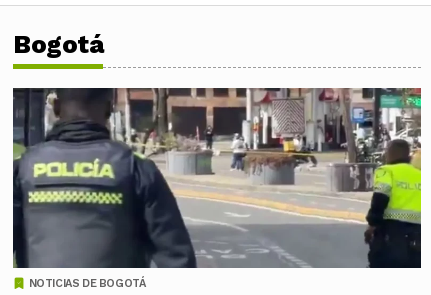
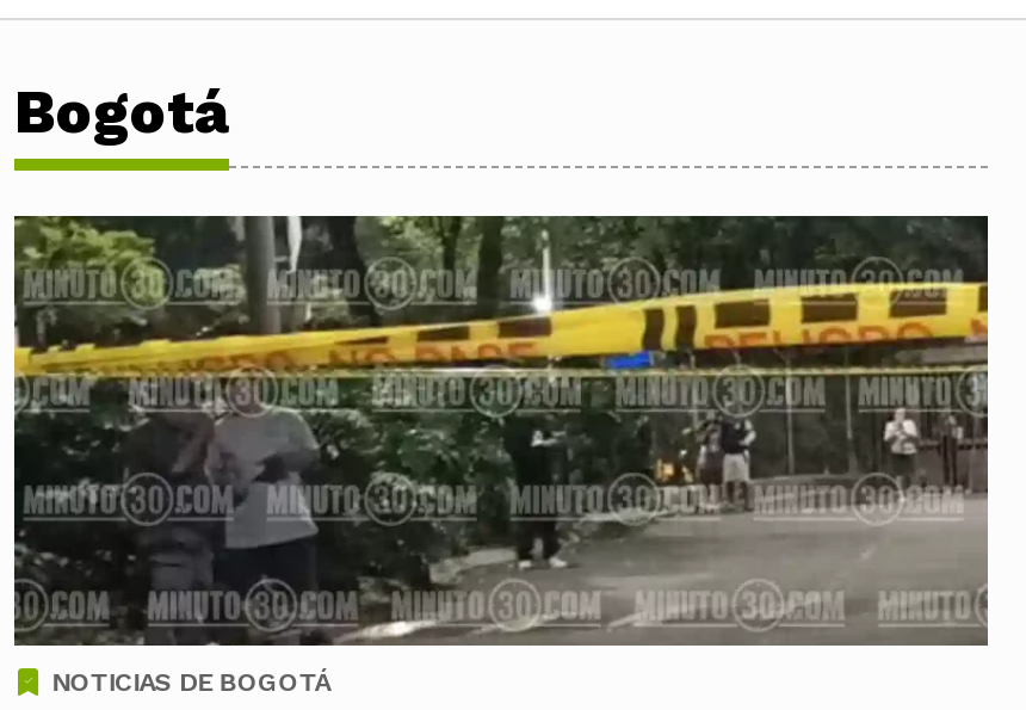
[12,87,422,269] [image] -> [12,214,990,648] [image]

